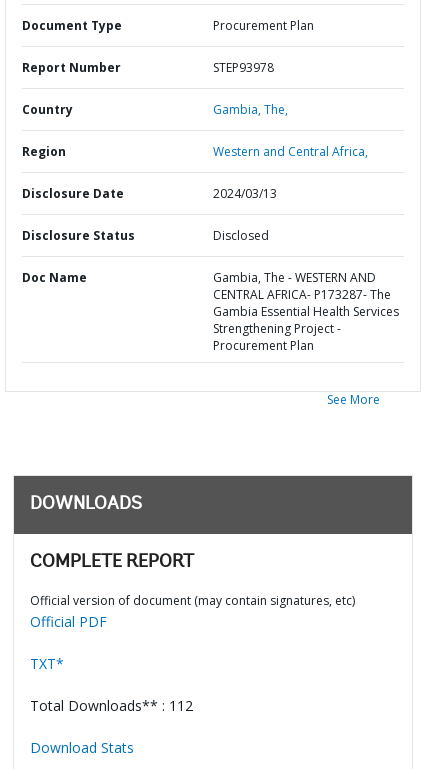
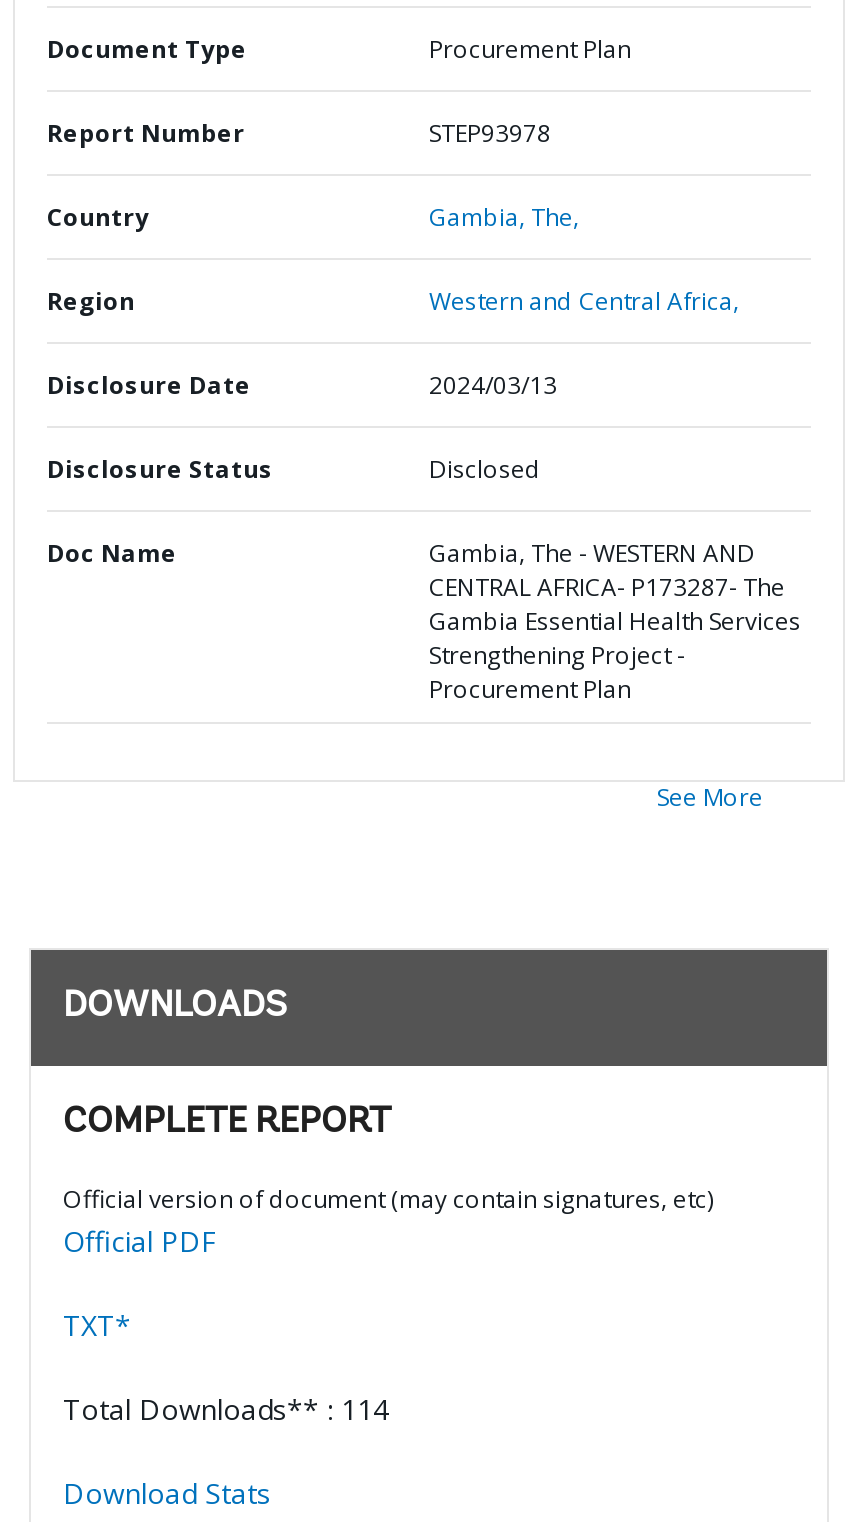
[30,696,193,715] Total Downloads** : 112 -> [63,1390,389,1428] Total Downloads** : 114

